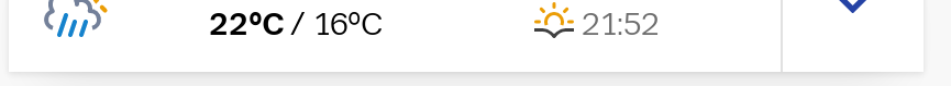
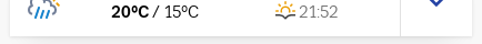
[209,7,383,41] 22°C / 16°C -> [111,3,199,21] 20°C / 15°C

